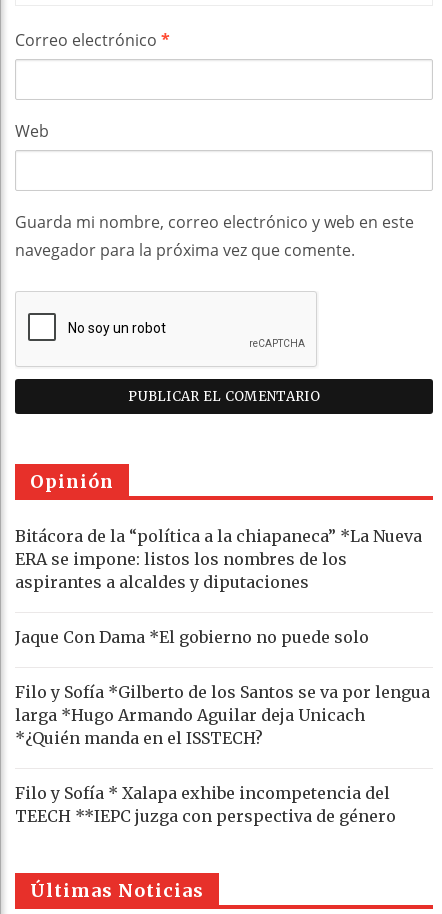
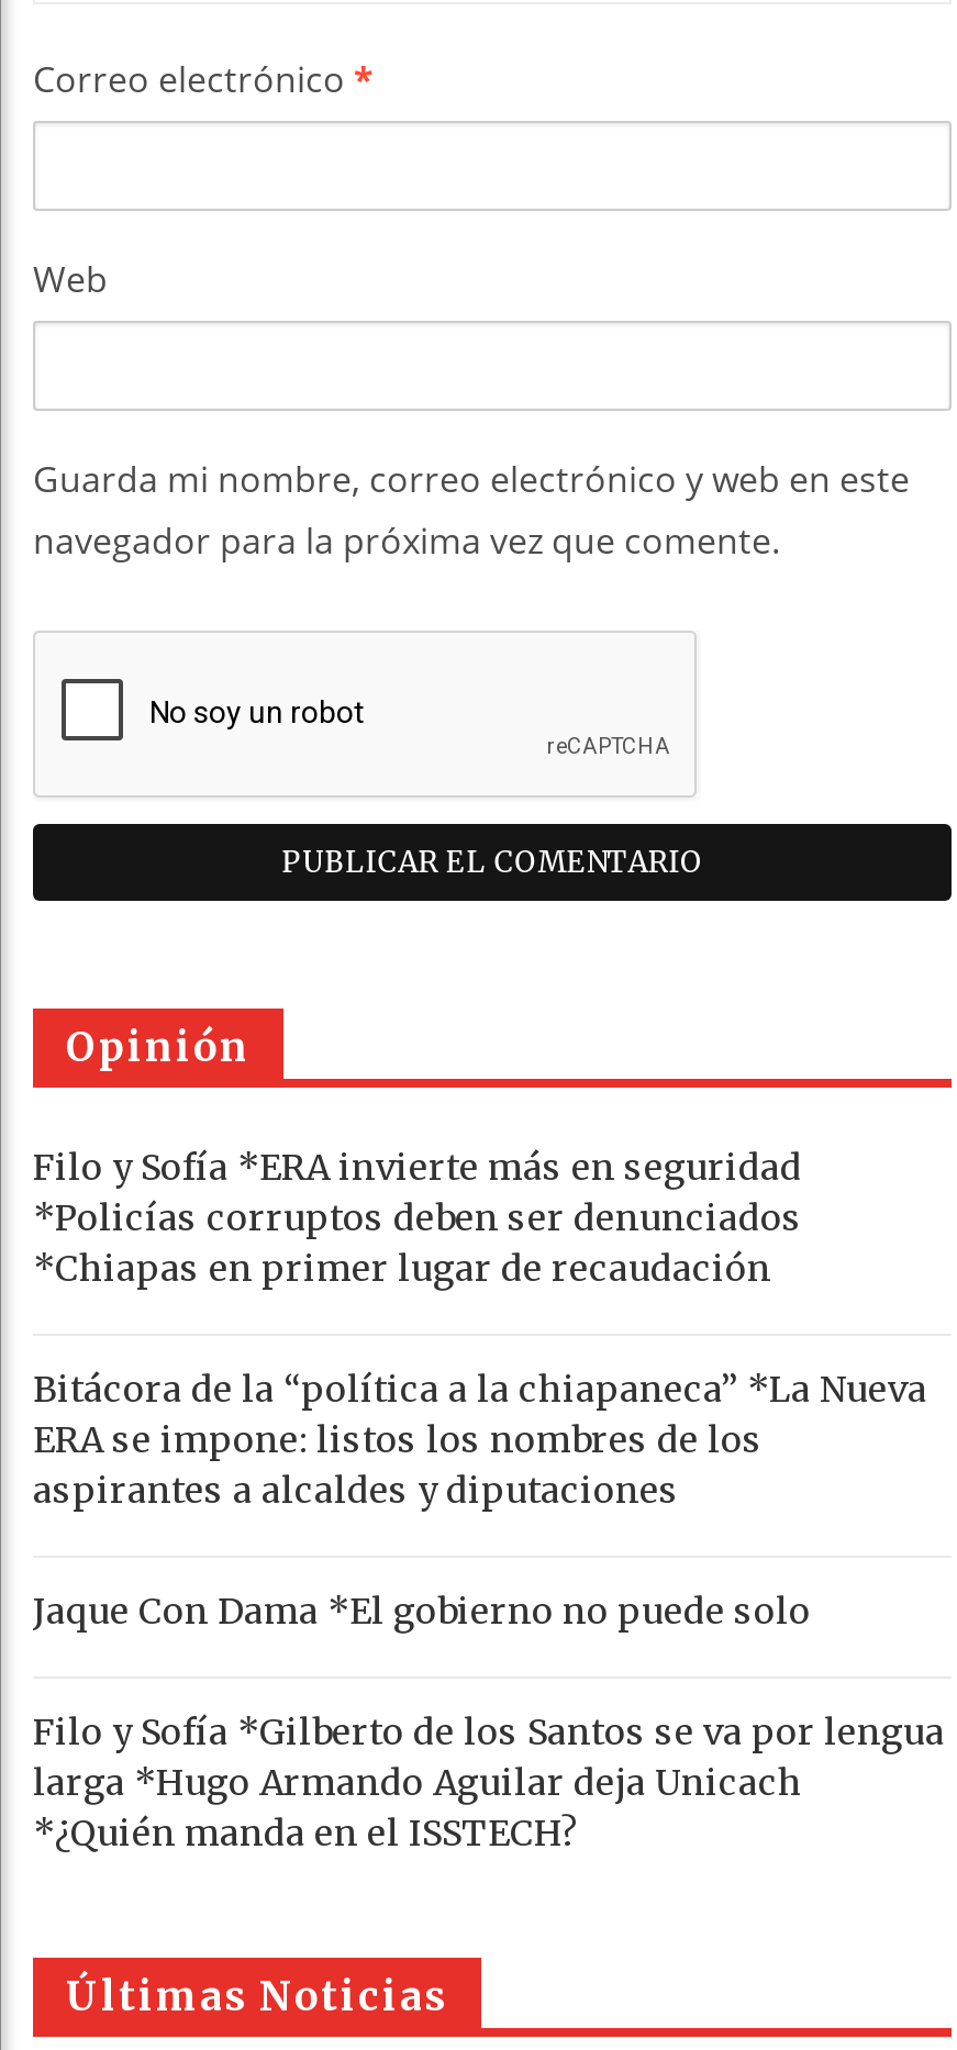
none -> [33,1146,802,1291] Filo y Sofía *ERA invierte más en seguridad | *Policías corruptos deben ser denunciados | *Chiapas en primer lugar de recaudación
moved [15,526,430,748] -> [33,1368,945,1856]: Bitácora de la “política a la chiapaneca” *La Nueva | ERA se impone: listos los nombres de los | aspirantes a alcaldes y diputaciones | Jaque Con Dama *El gobierno no puede solo | Filo y Sofía *Gilberto de los Santos se va por lengua | larga *Hugo Armando Aguilar deja Unicach | *¿Quién manda en el ISSTECH?
[15,783,396,826] Filo y Sofía * Xalapa exhibe incompetencia del | TEECH **IEPC juzga con perspectiva de género -> none

